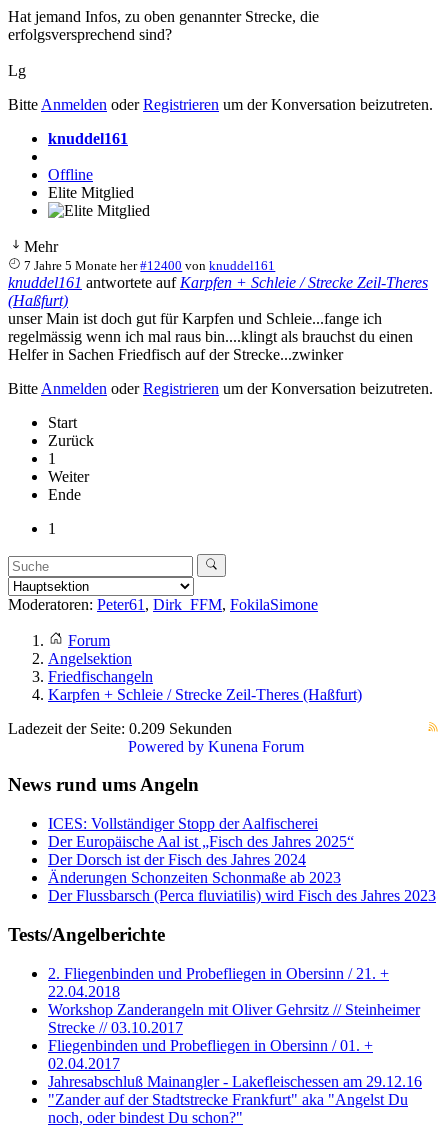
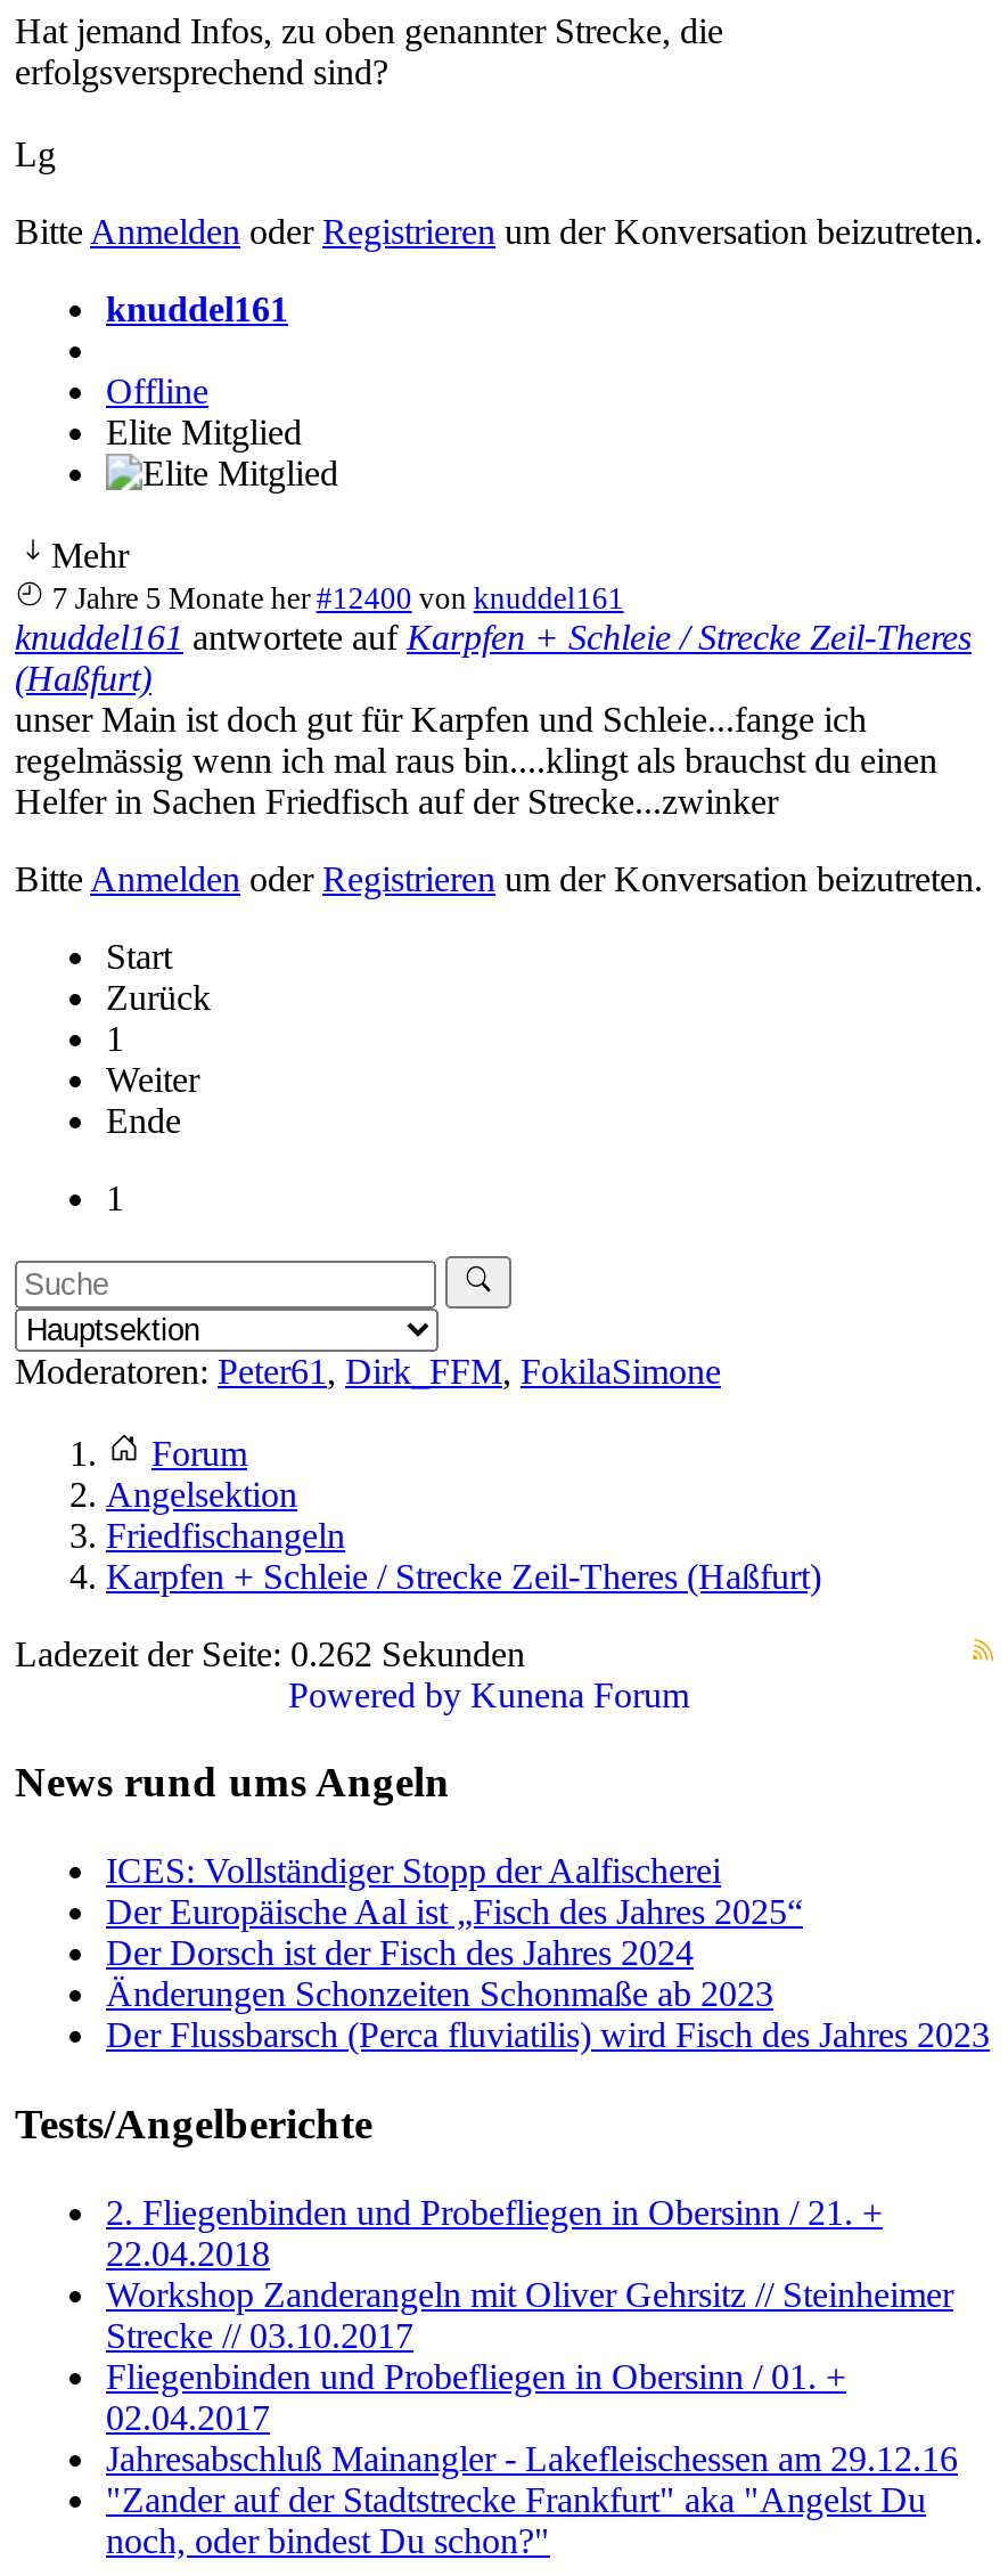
[8,720,232,737] Ladezeit der Seite: 0.209 Sekunden -> [15,1634,525,1673] Ladezeit der Seite: 0.262 Sekunden

